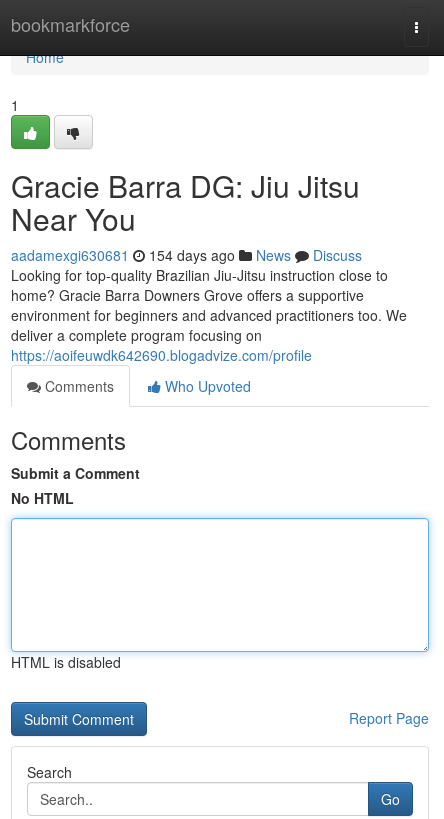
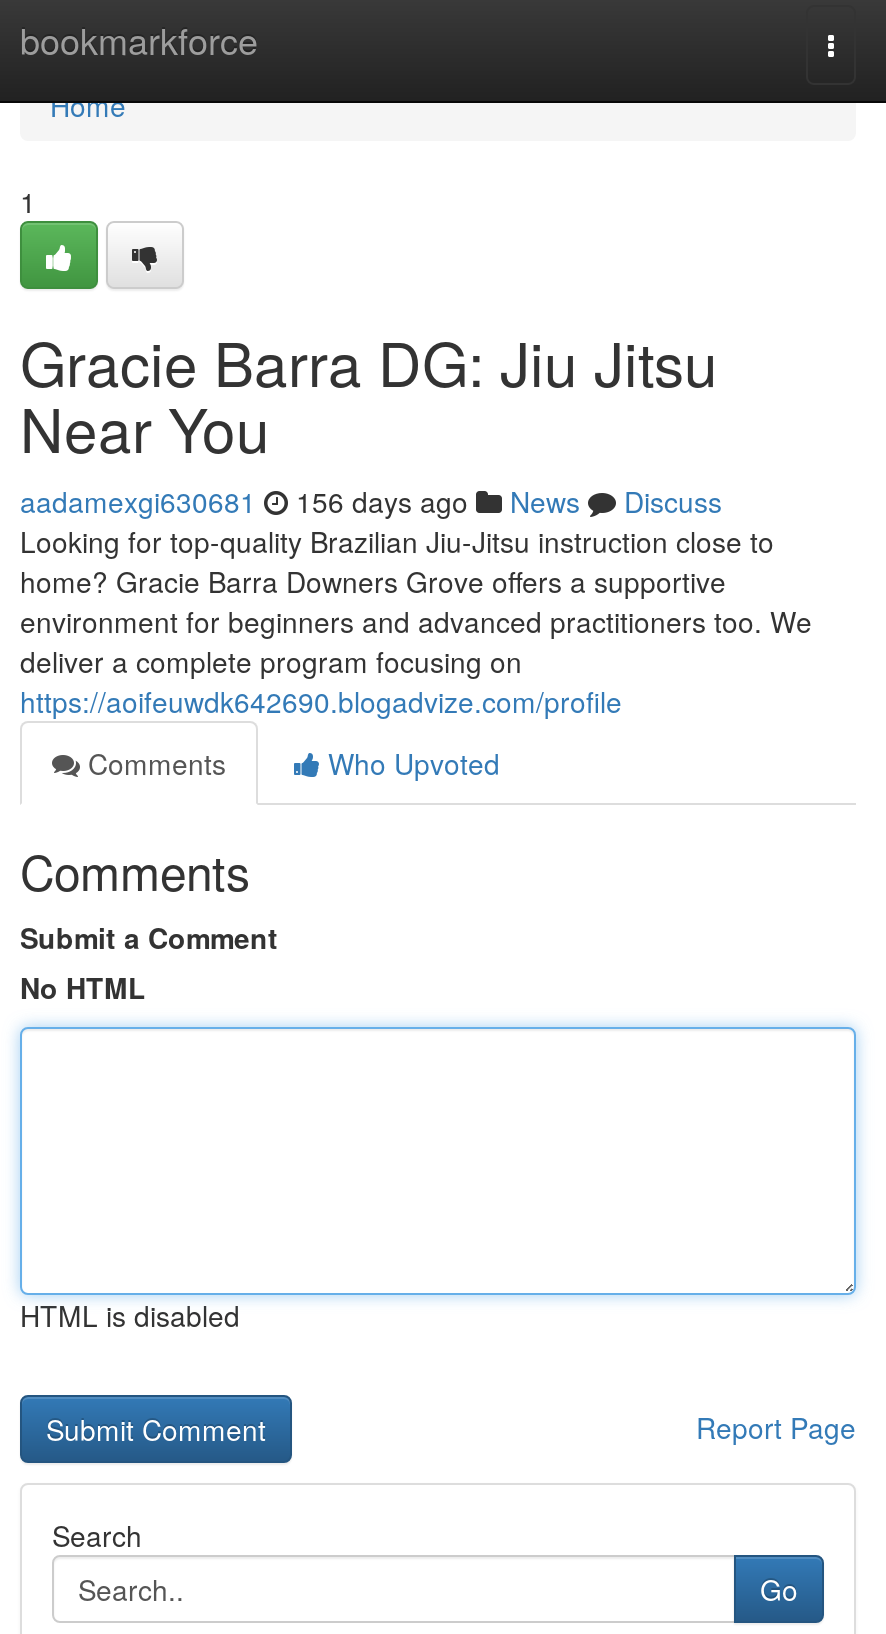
[11,245,362,265] aadamexgi630681 154 days ago News Discuss -> [20,481,722,521] aadamexgi630681 156 days ago News Discuss

